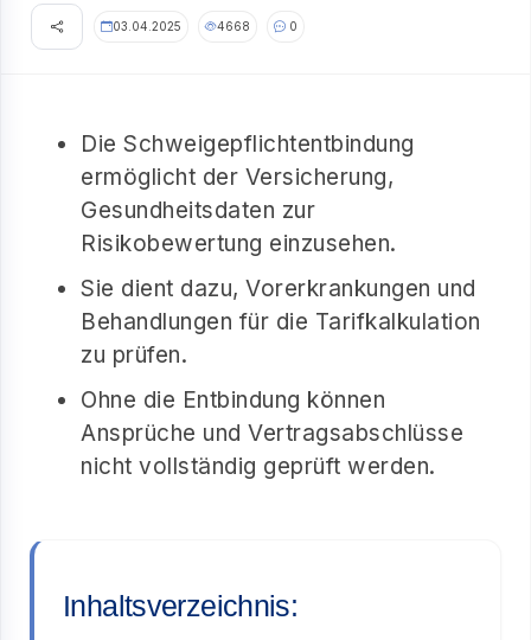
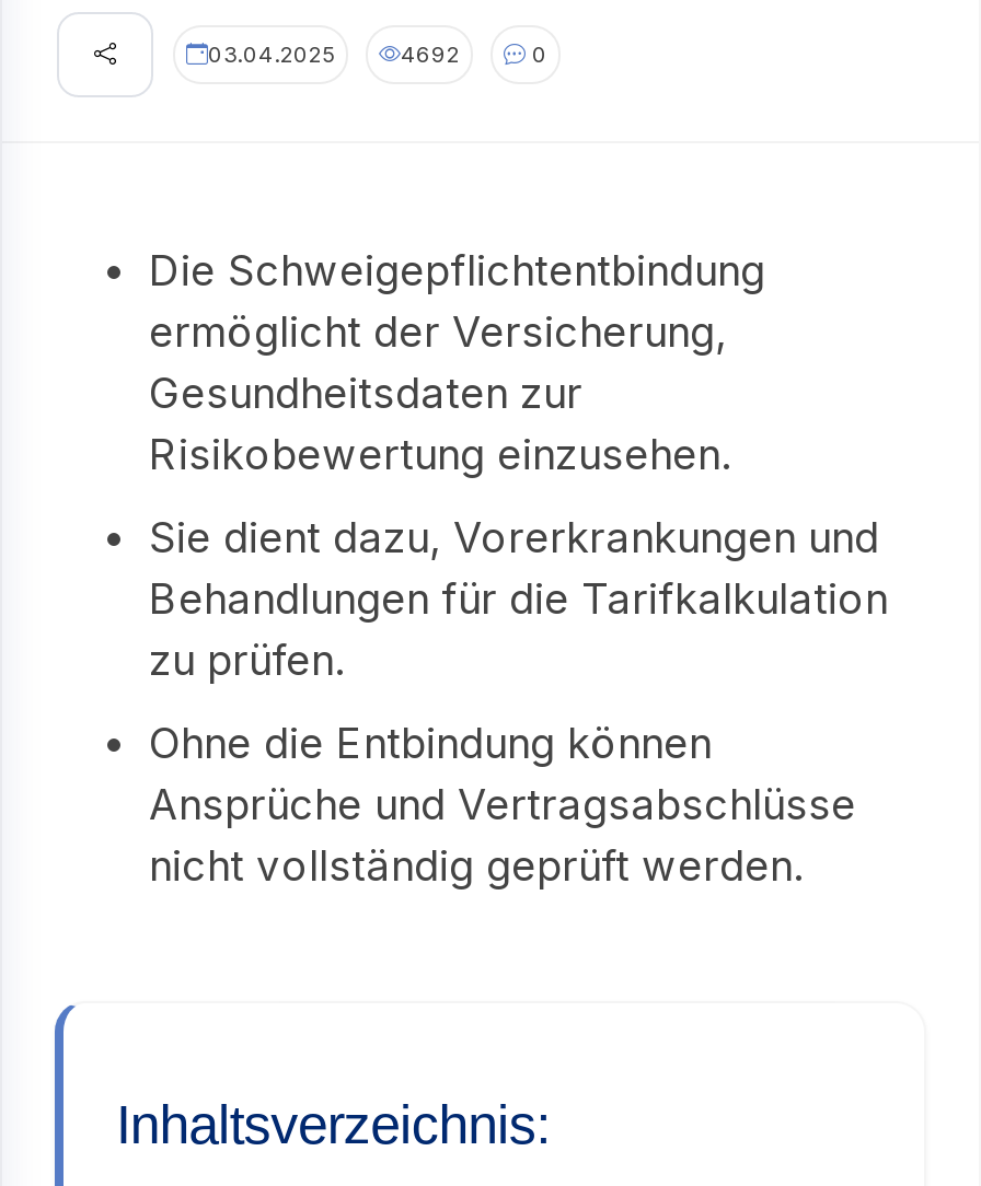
[217,19,250,33] 4668 -> [401,41,460,67] 4692

